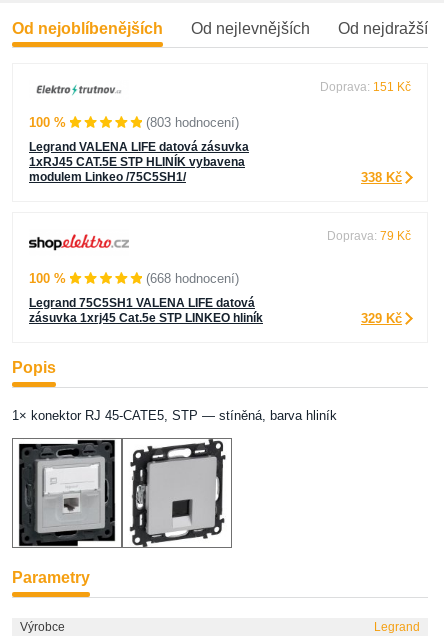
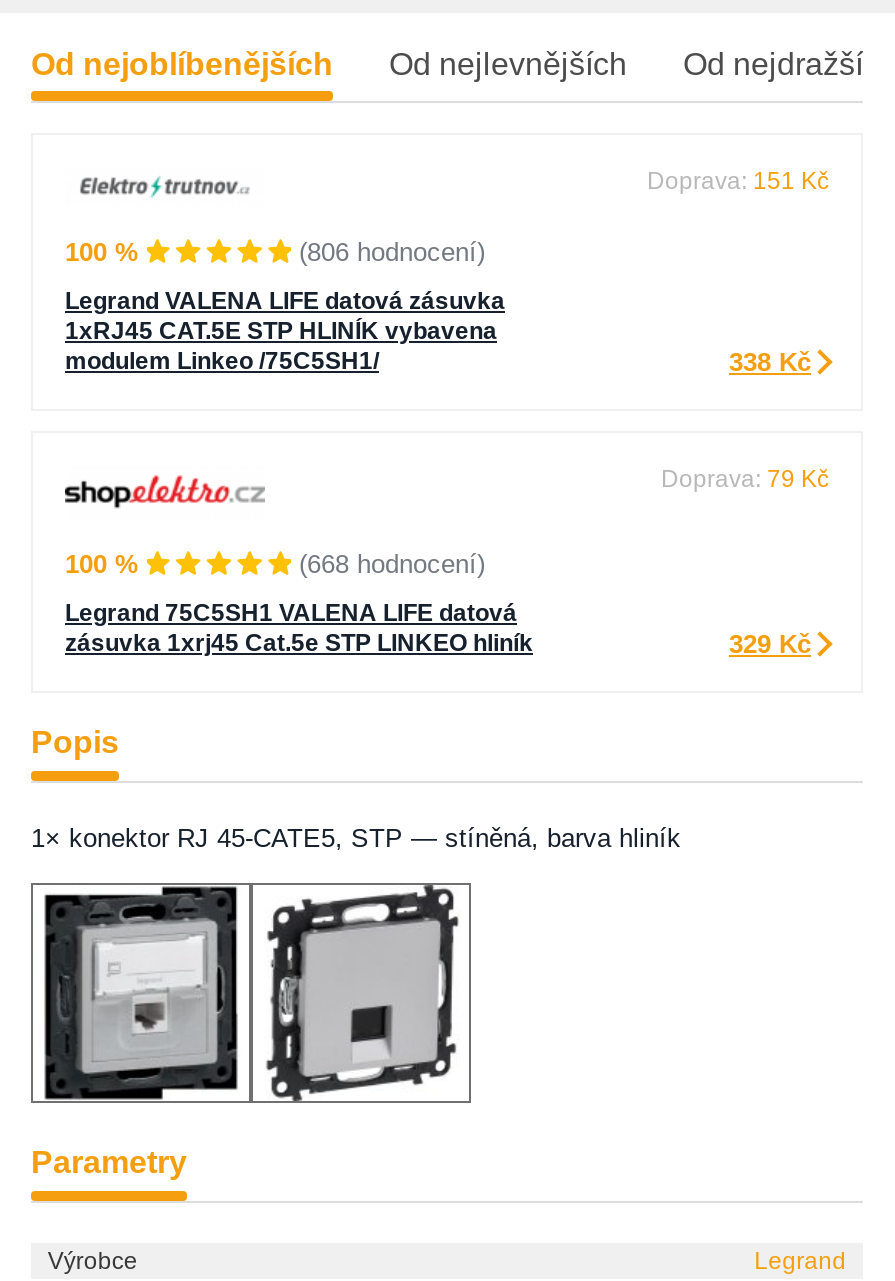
[146,114,239,129] (803 hodnocení) -> [299,236,485,266] (806 hodnocení)

